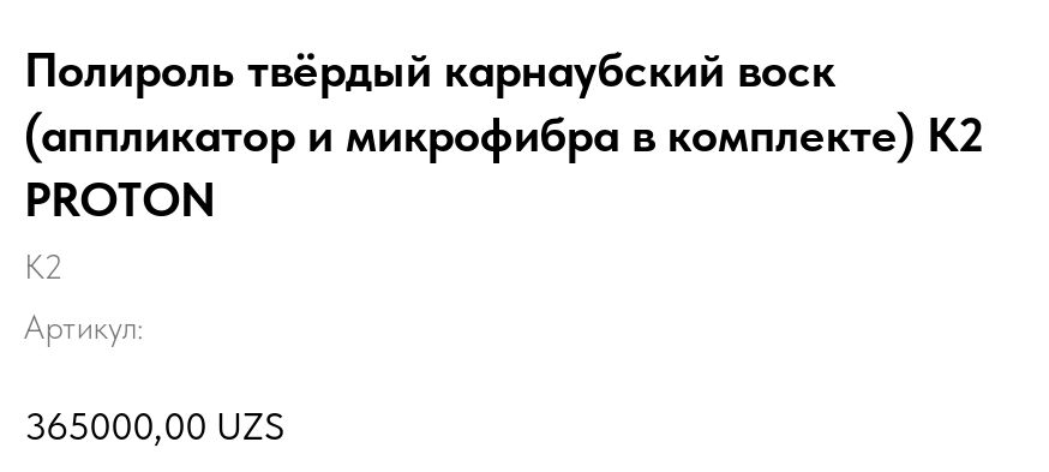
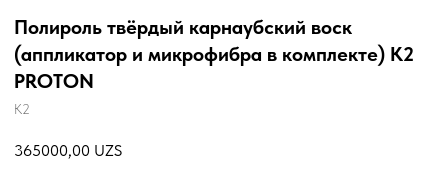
[24,307,144,346] Артикул: -> none

